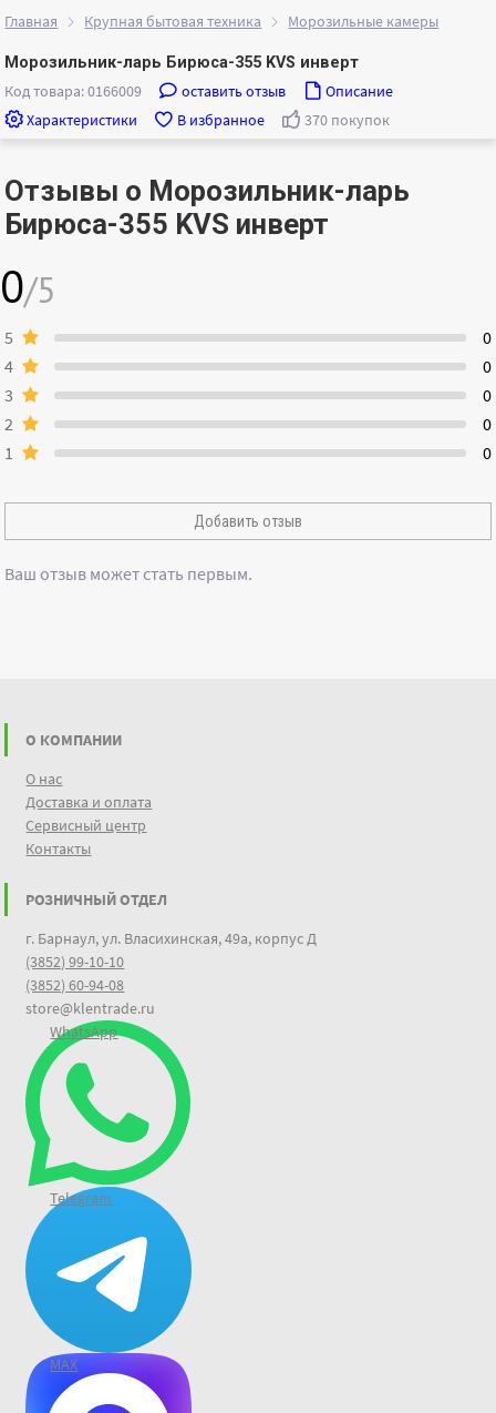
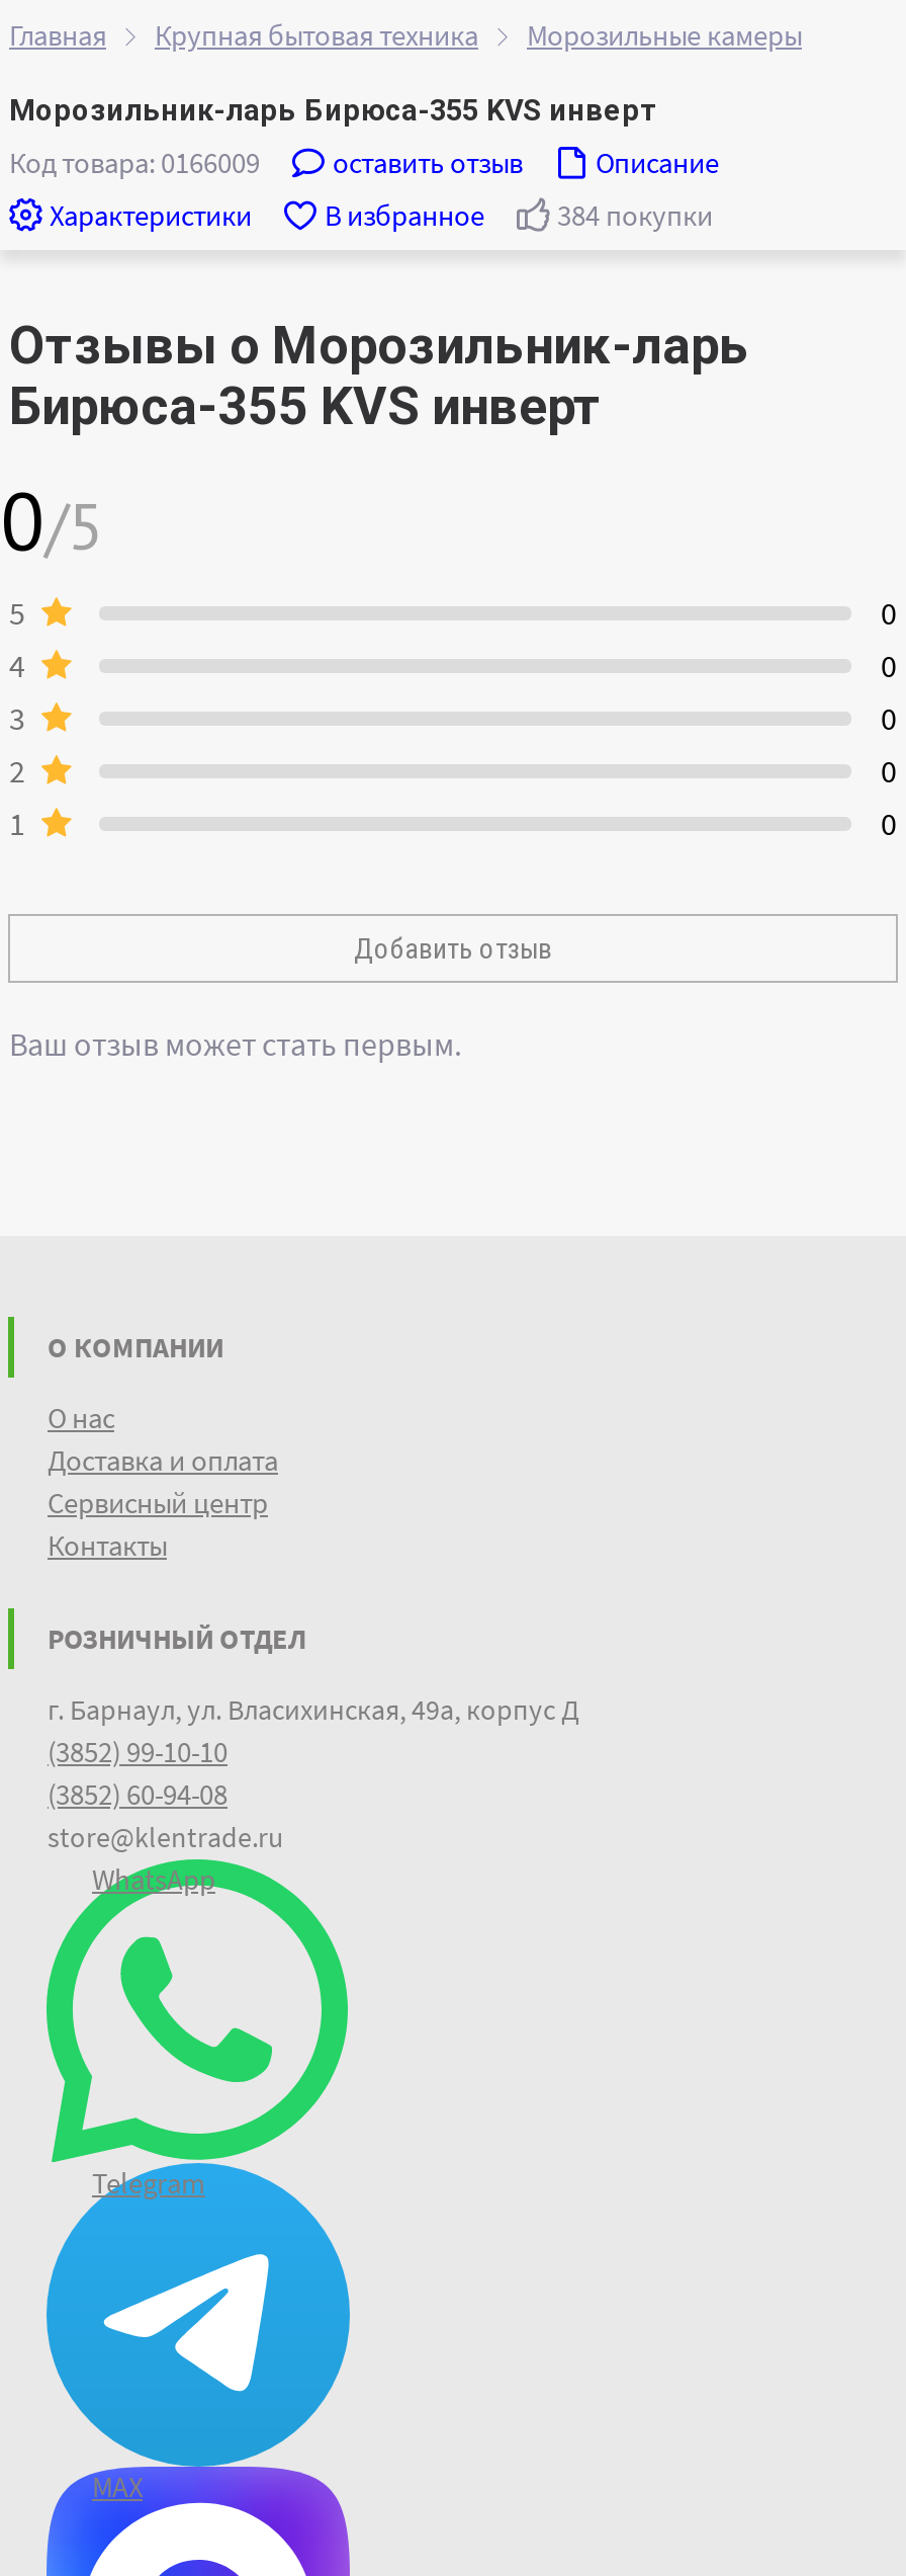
[27,110,390,130] Характеристики В избранное 370 покупок -> [50,198,713,234] Характеристики В избранное 384 покупки

